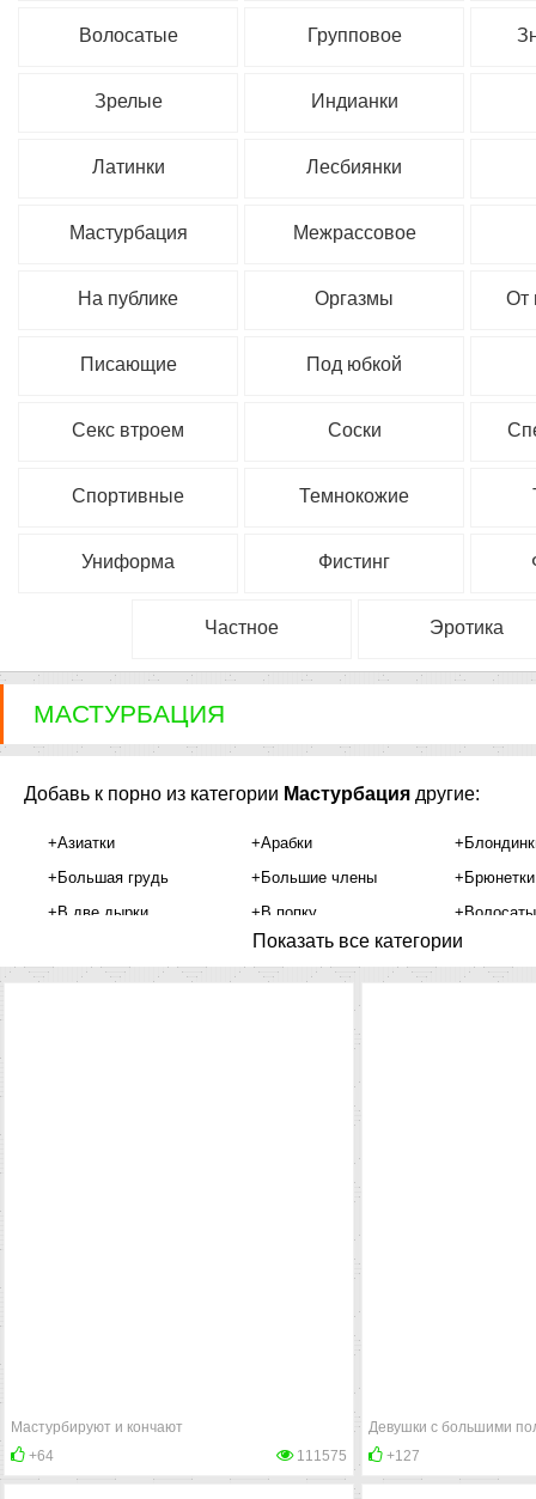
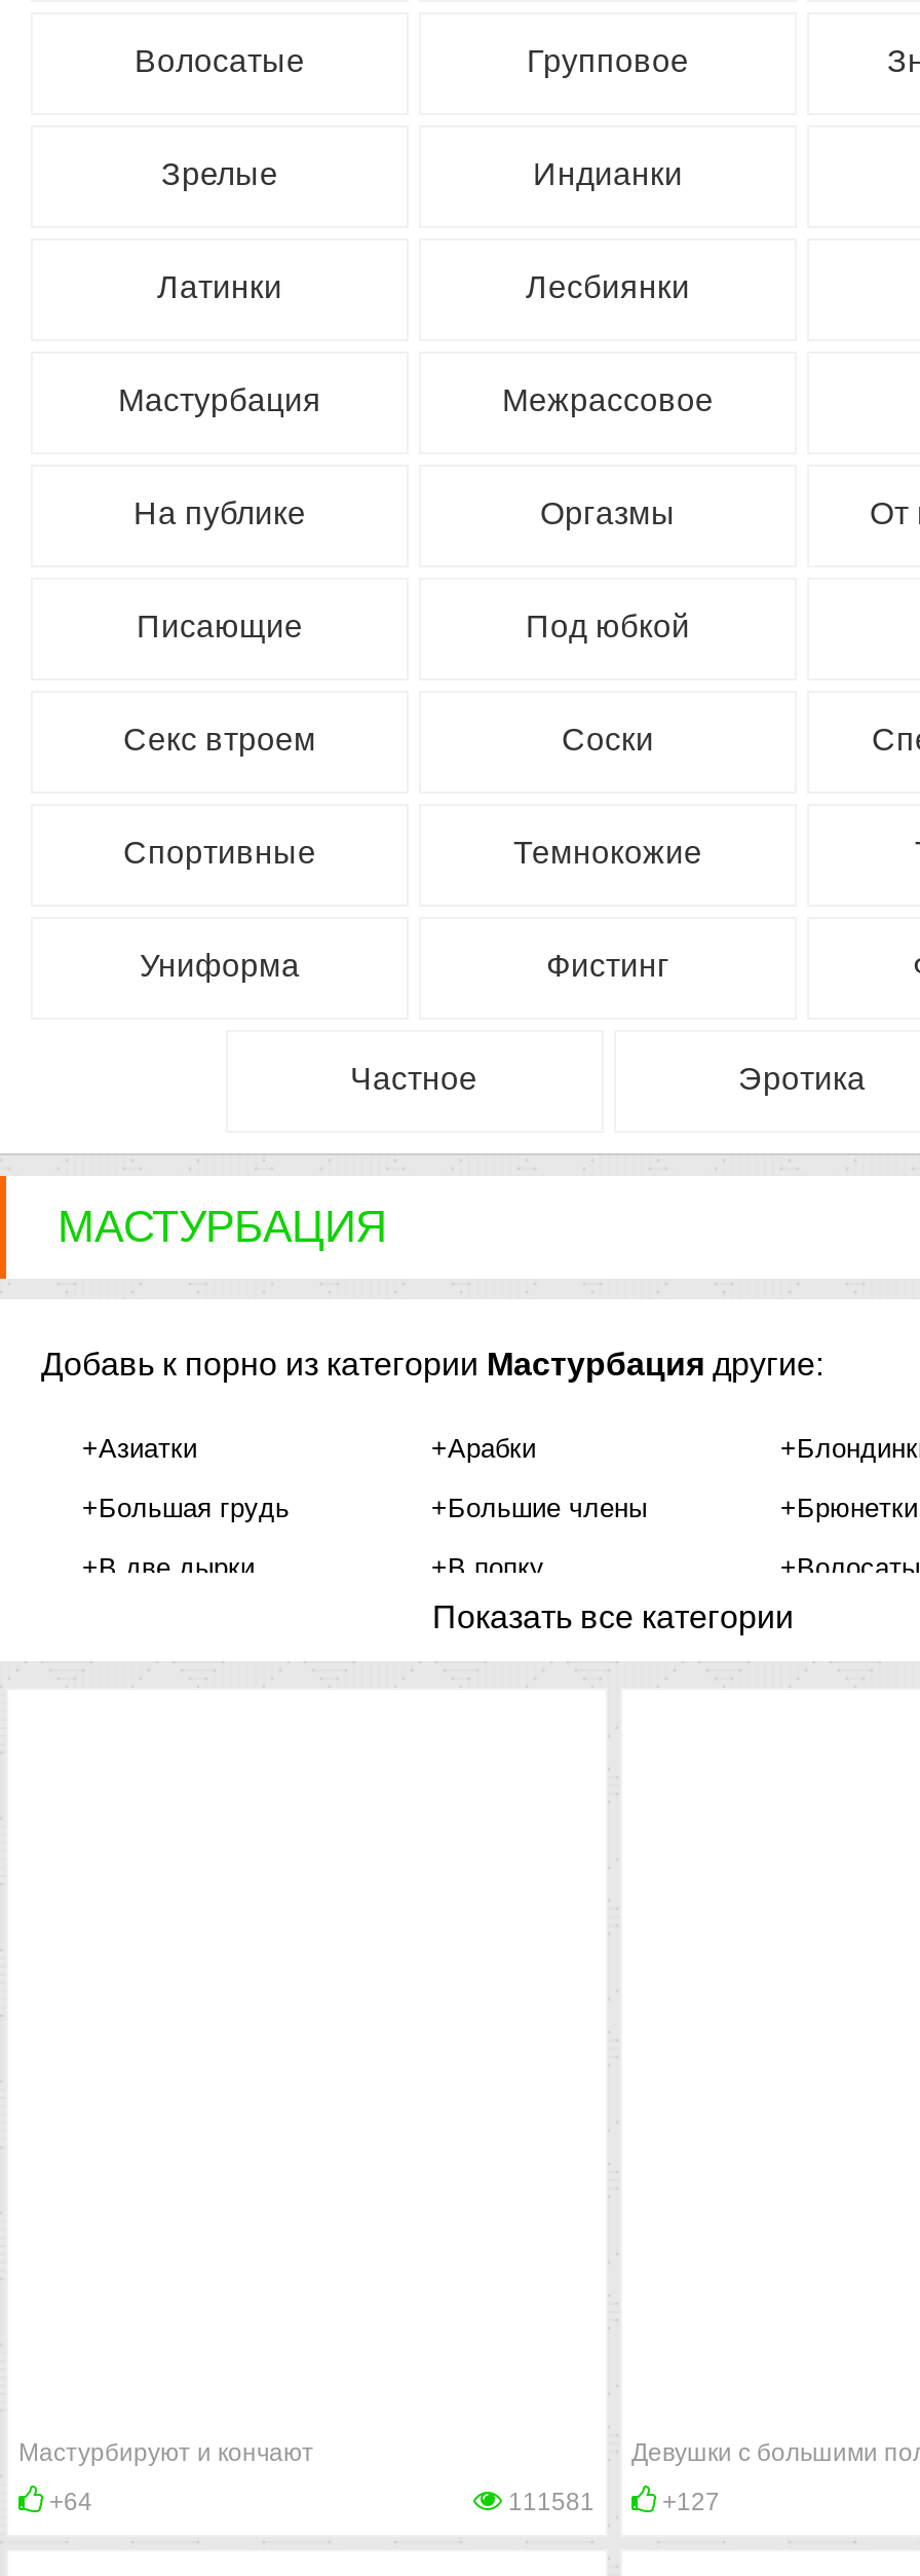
[296,1447,346,1464] 111575 -> [508,2487,595,2516] 111581

